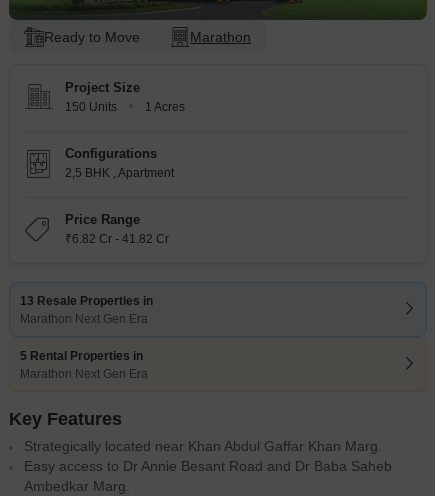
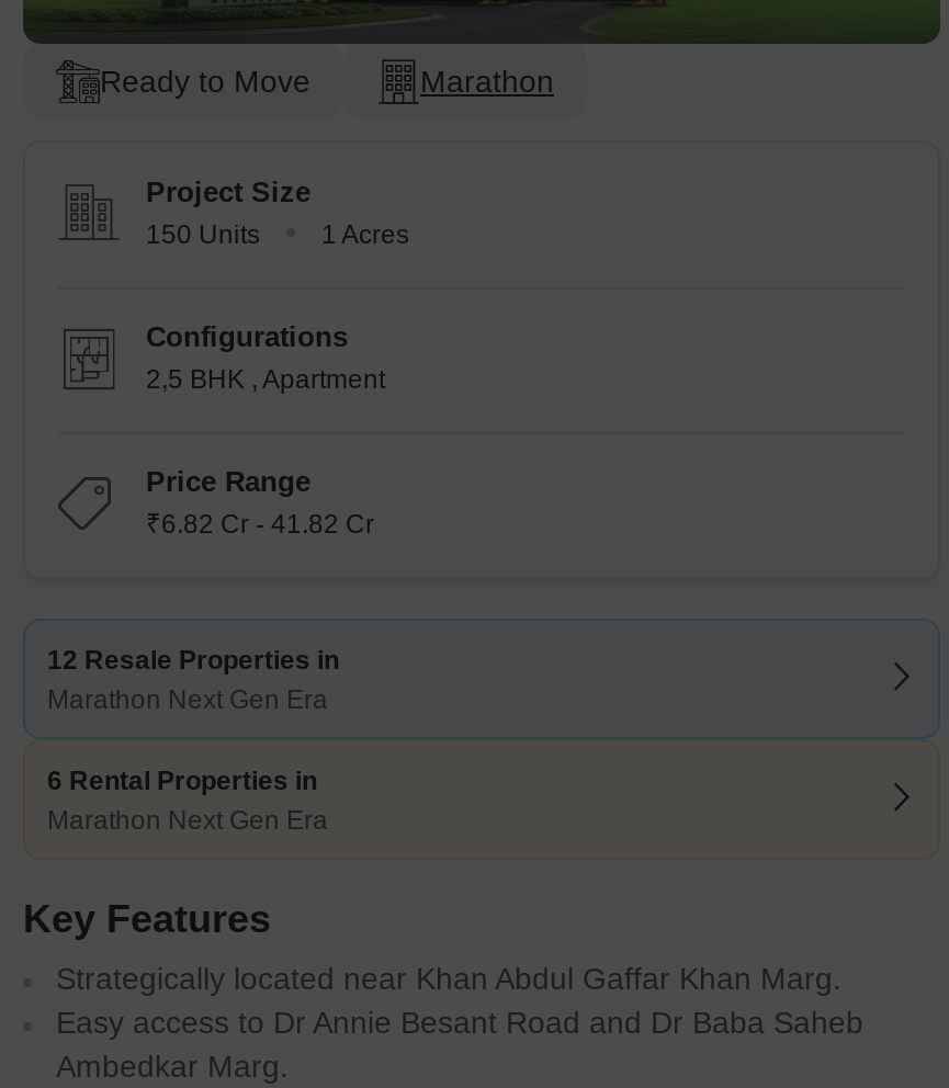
[20,293,153,307] 13 Resale Properties in -> [47,644,339,675] 12 Resale Properties in
[20,348,143,362] 5 Rental Properties in -> [47,764,317,795] 6 Rental Properties in

